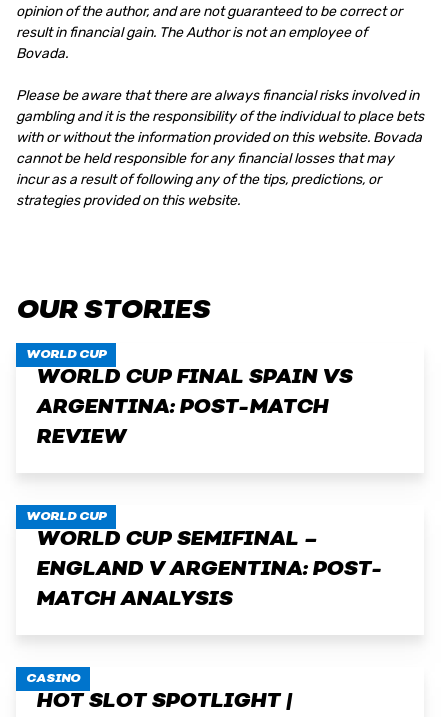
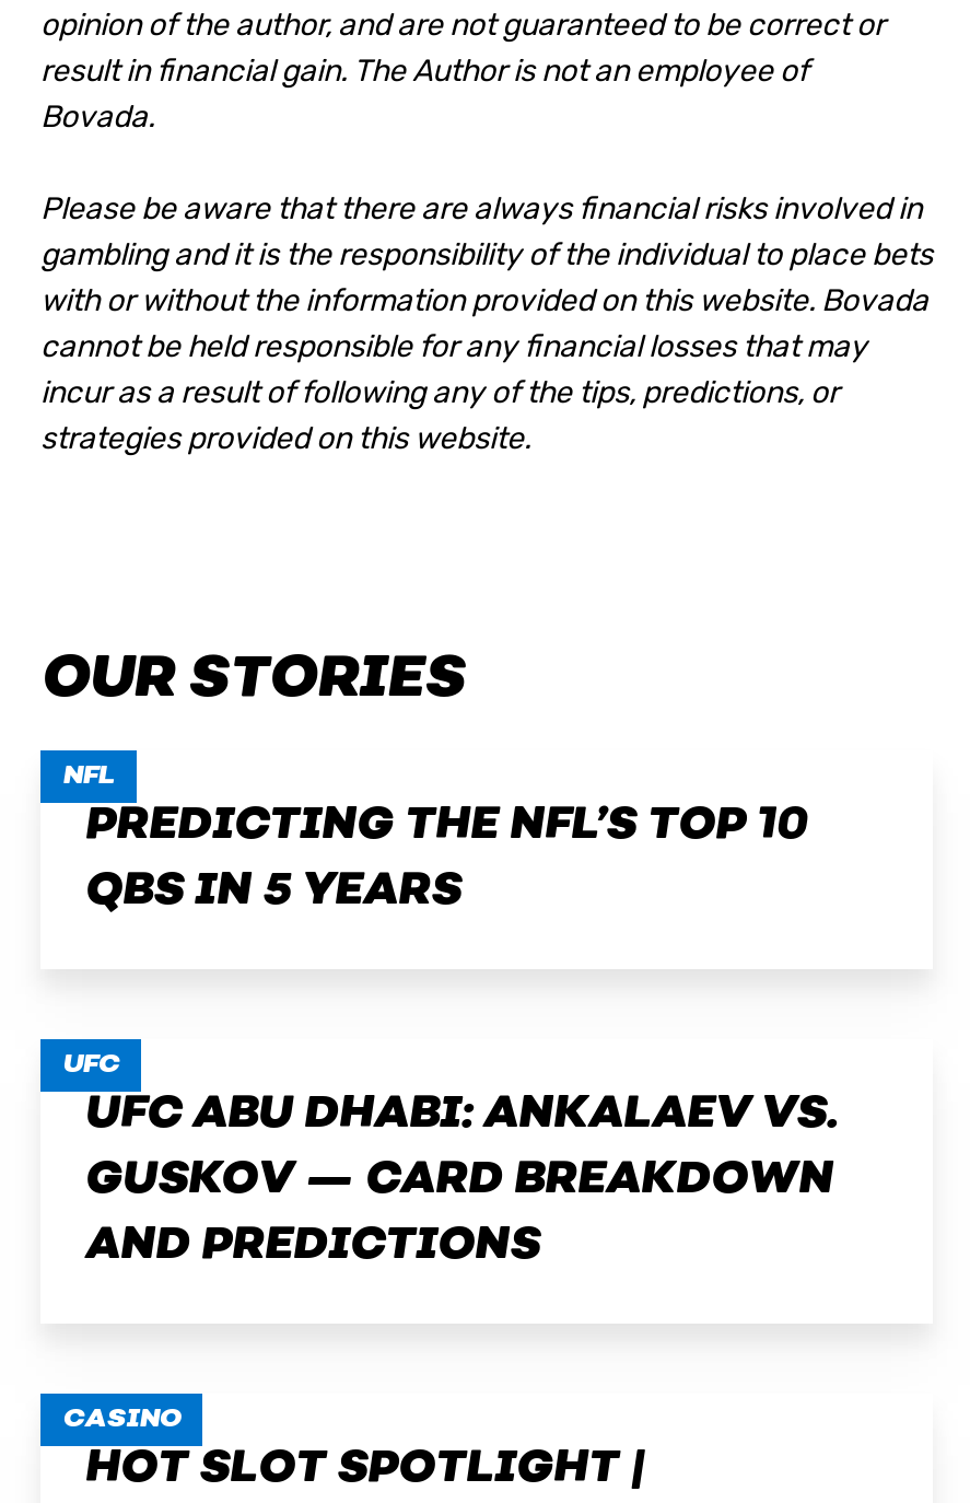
[26,349,352,448] WORLD CUP | WORLD CUP FINAL SPAIN VS | ARGENTINA: POST-MATCH | REVIEW -> [62,764,806,914] NFL | PREDICTING THE NFL’S TOP 10 | QBS IN 5 YEARS
[26,511,382,610] WORLD CUP | WORLD CUP SEMIFINAL – | ENGLAND V ARGENTINA: POST- | MATCH ANALYSIS -> [62,1052,837,1269] UFC | UFC ABU DHABI: ANKALAEV VS. | GUSKOV — CARD BREAKDOWN | AND PREDICTIONS

